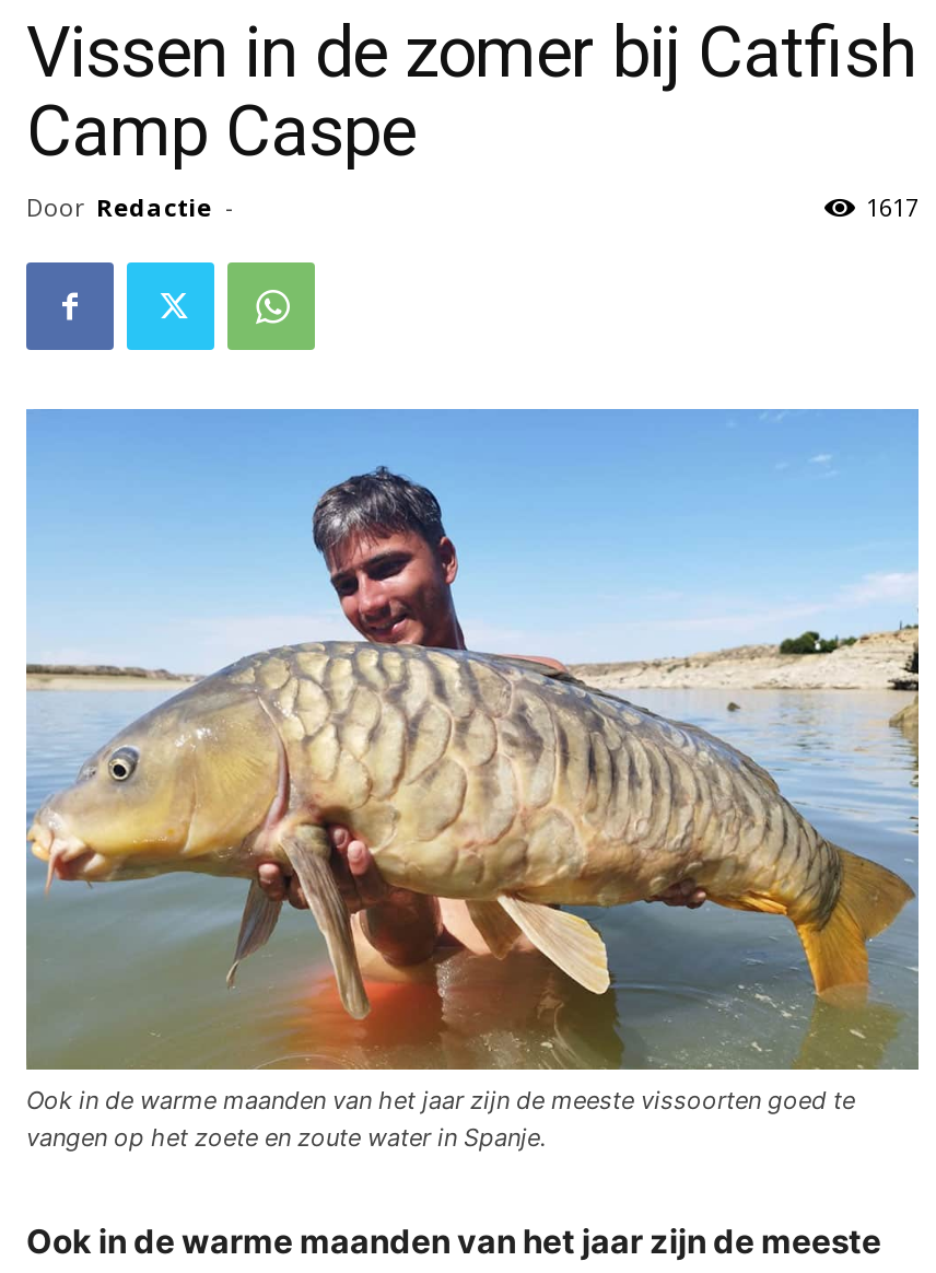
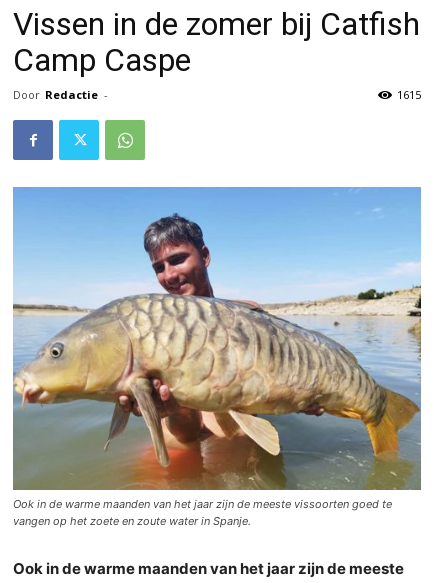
[866,190,919,223] 1617 -> [397,87,421,102] 1615

